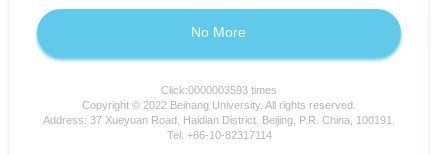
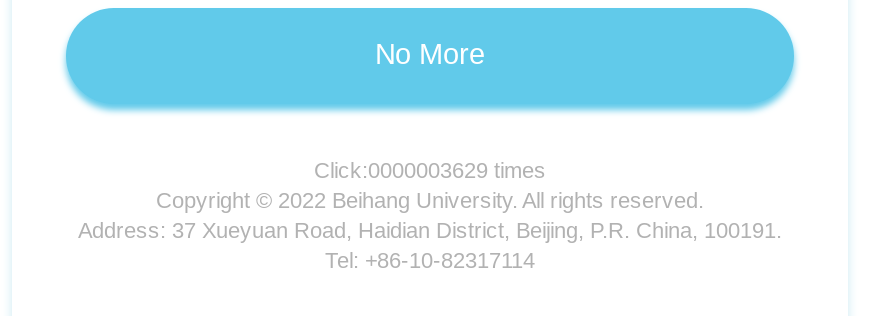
[161,84,277,96] Click:0000003593 times -> [314,158,546,182] Click:0000003629 times

